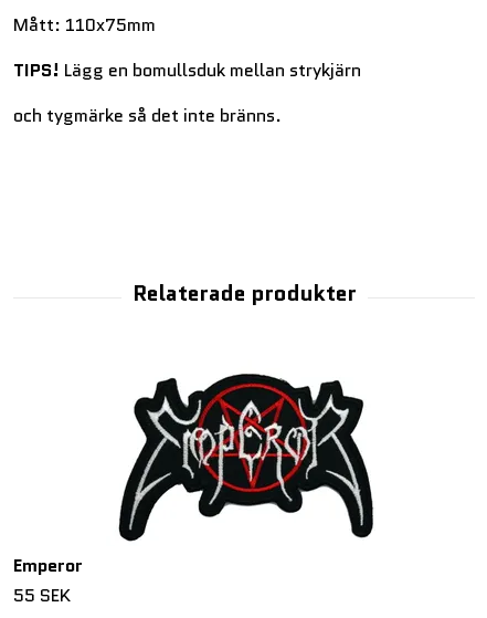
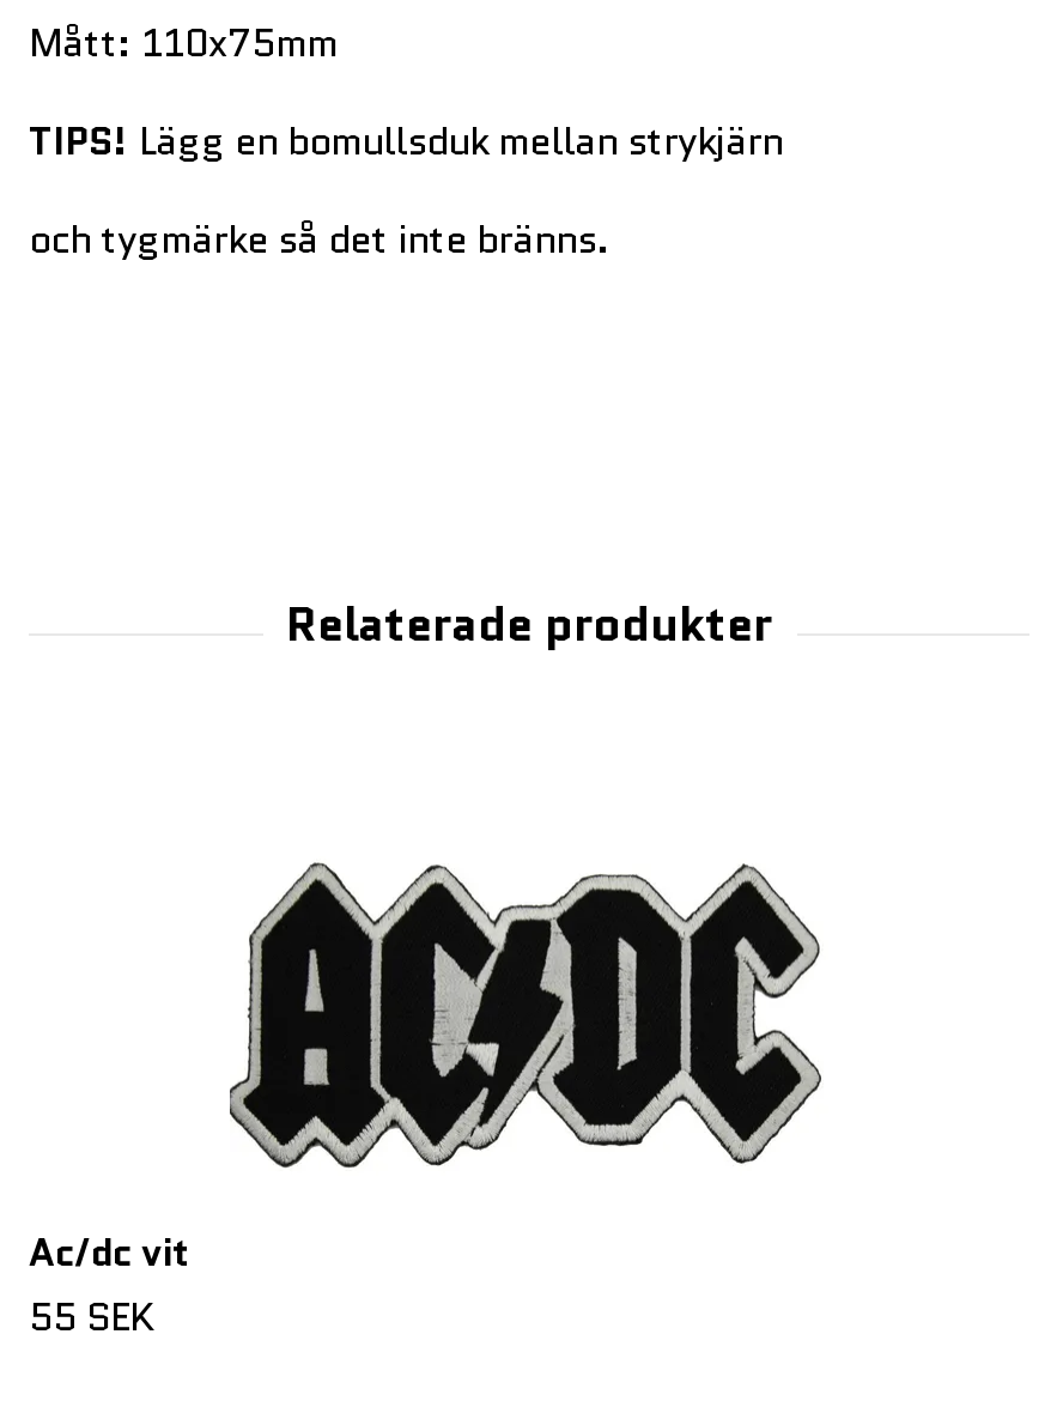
[13,373,374,579] [image] | Emperor -> [29,837,824,1280] [image] | Ac/dc vit

